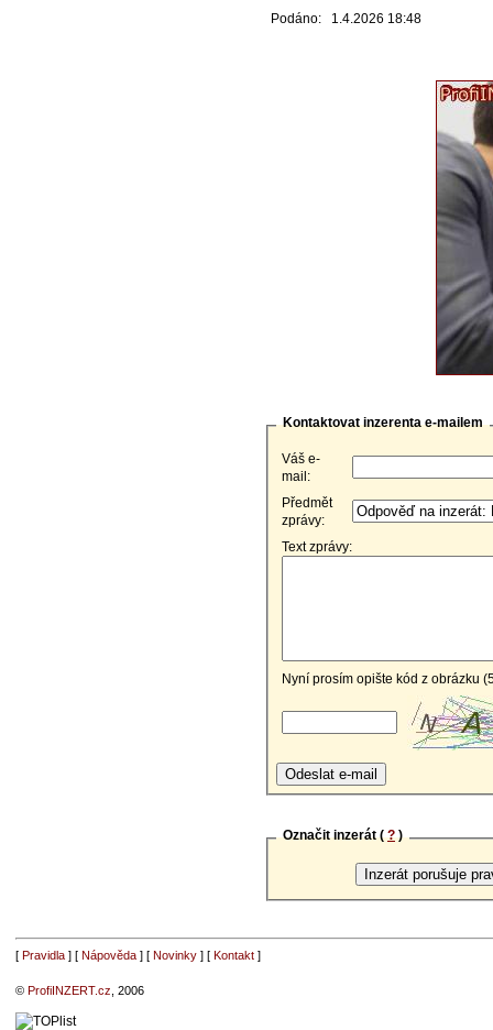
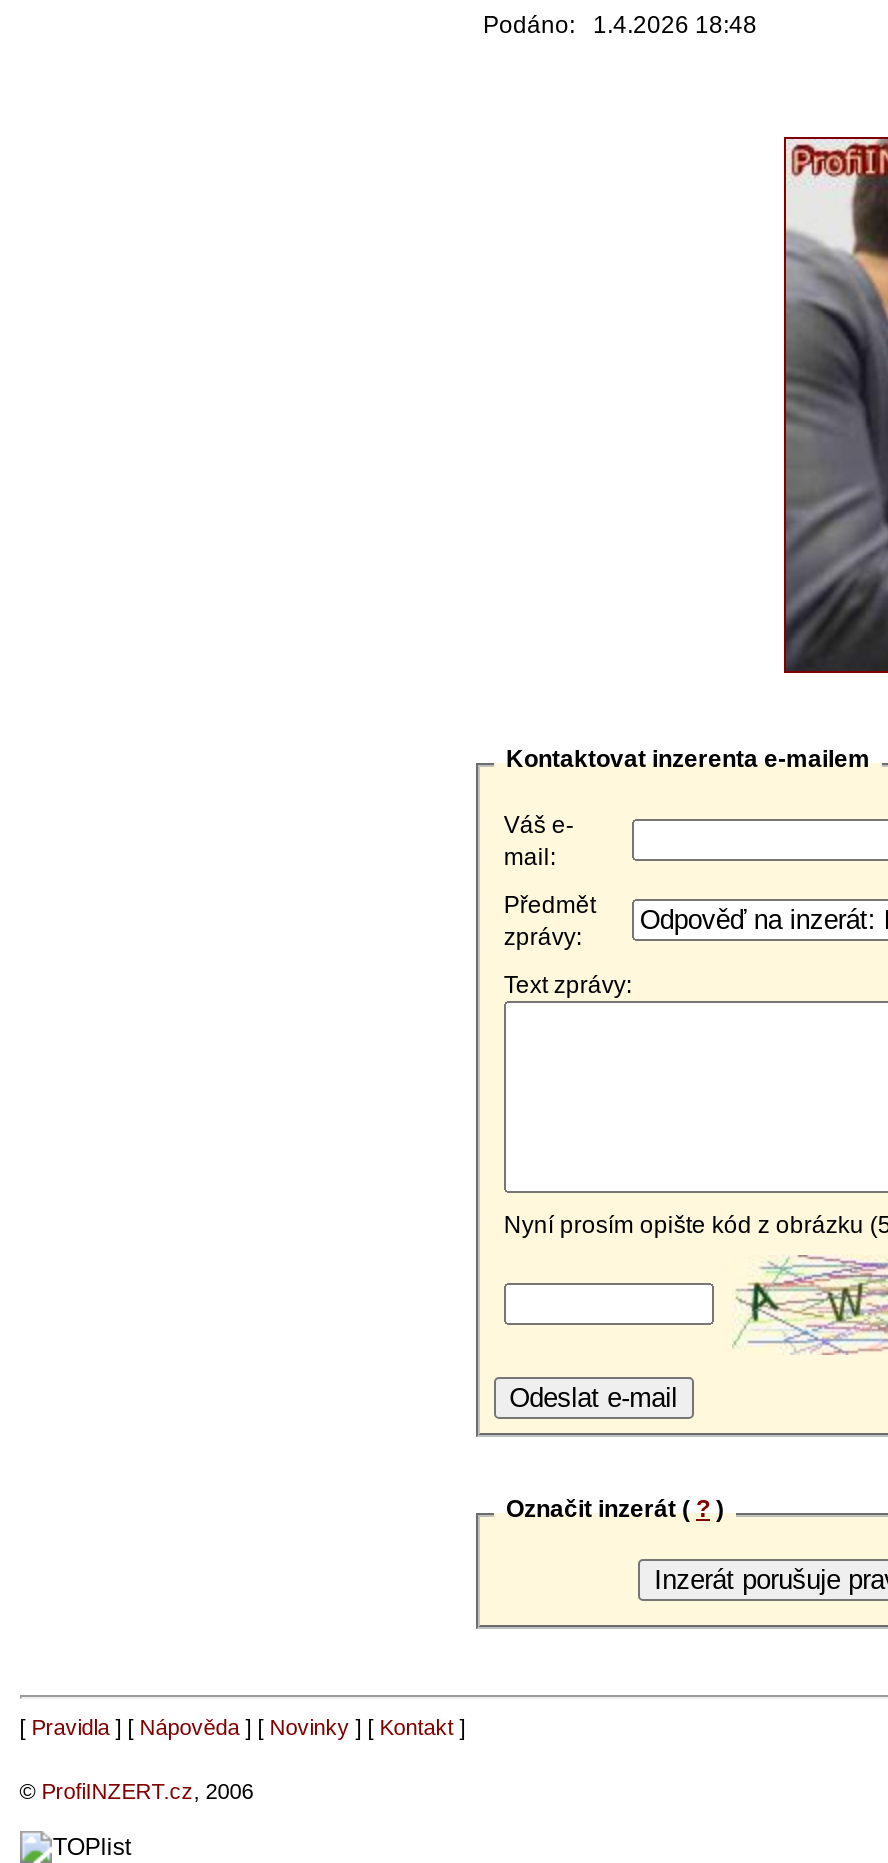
[412,697,490,750] [image] -> [734,1255,882,1355] [image]

